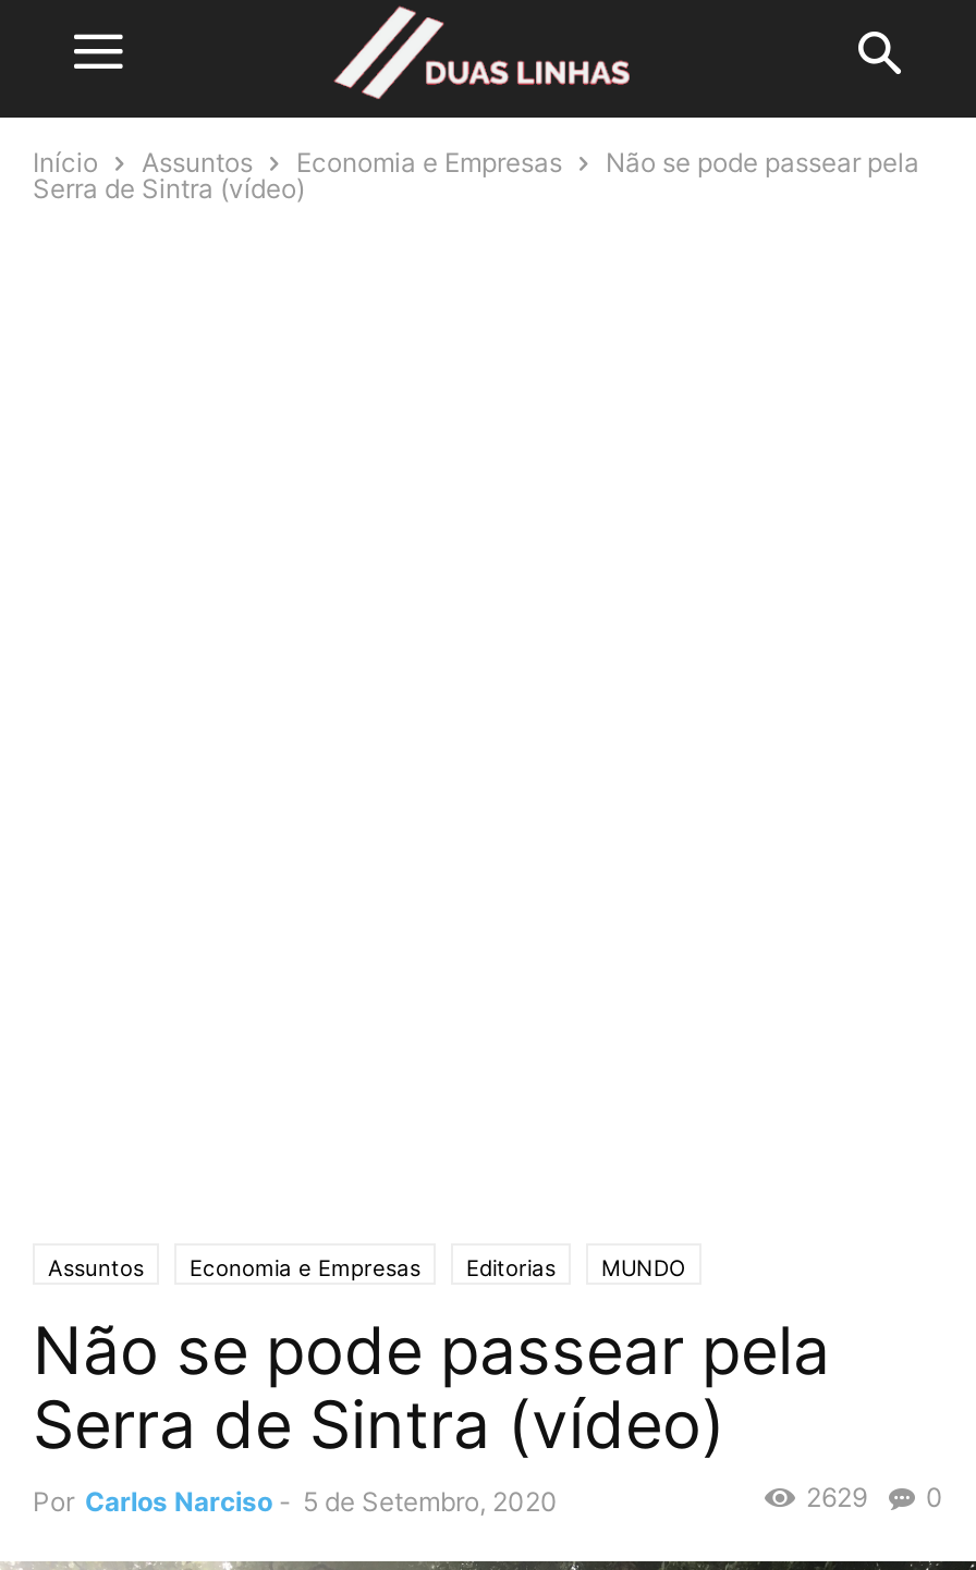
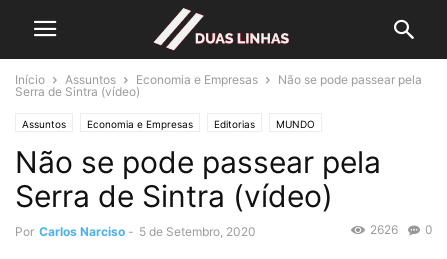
[806,1481,943,1513] 2629 0 -> [370,222,433,237] 2626 0

